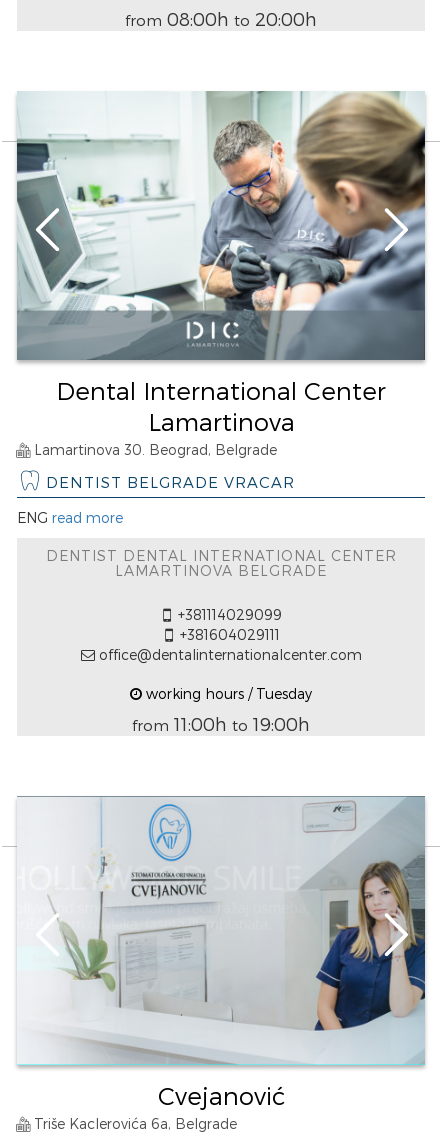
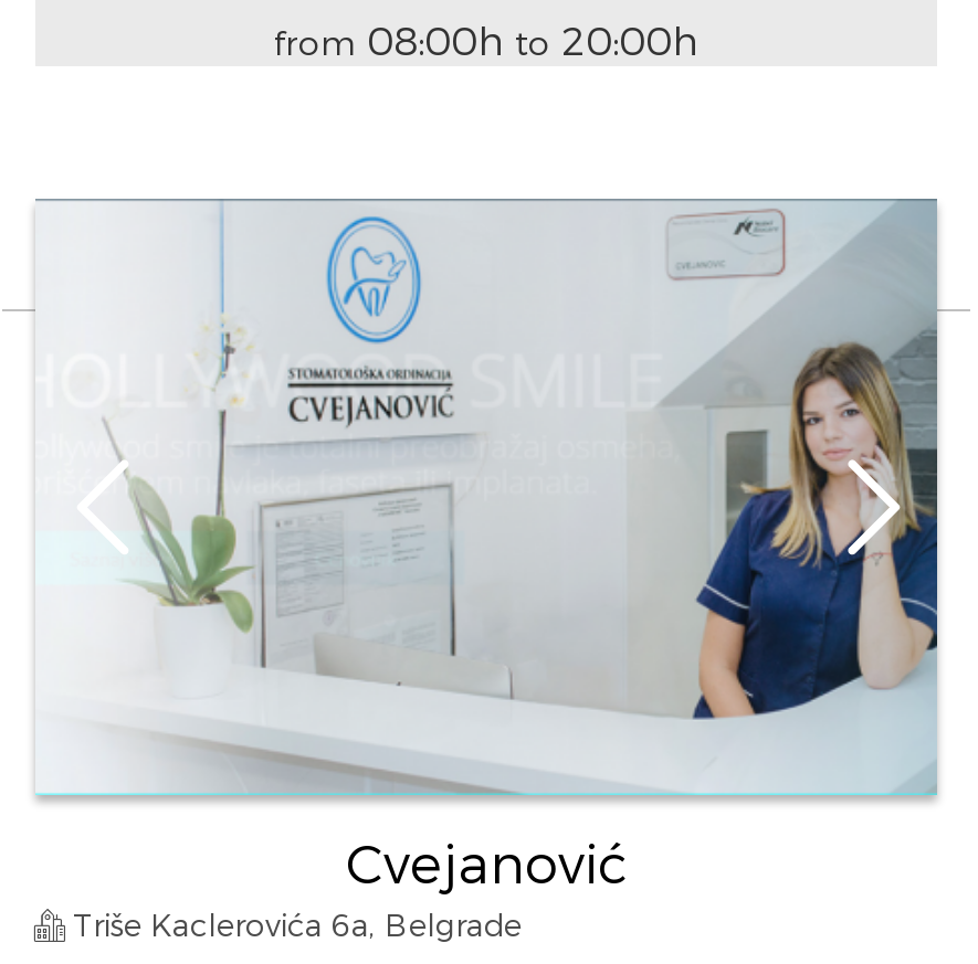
[16,91,426,734] [image] | Dental International Center | Lamartinova | Lamartinova 30. Beograd, Belgrade | DENTIST BELGRADE VRACAR | ENG read more | DENTIST DENTAL INTERNATIONAL CENTER | LAMARTINOVA BELGRADE | +381114029099 | +381604029111 | office@dentalinternationalcenter.com | working hours / Tuesday | from 11:00h to 19:00h -> none

